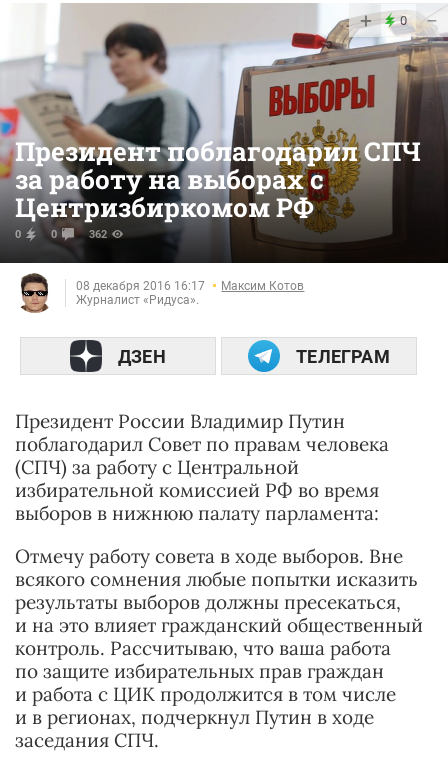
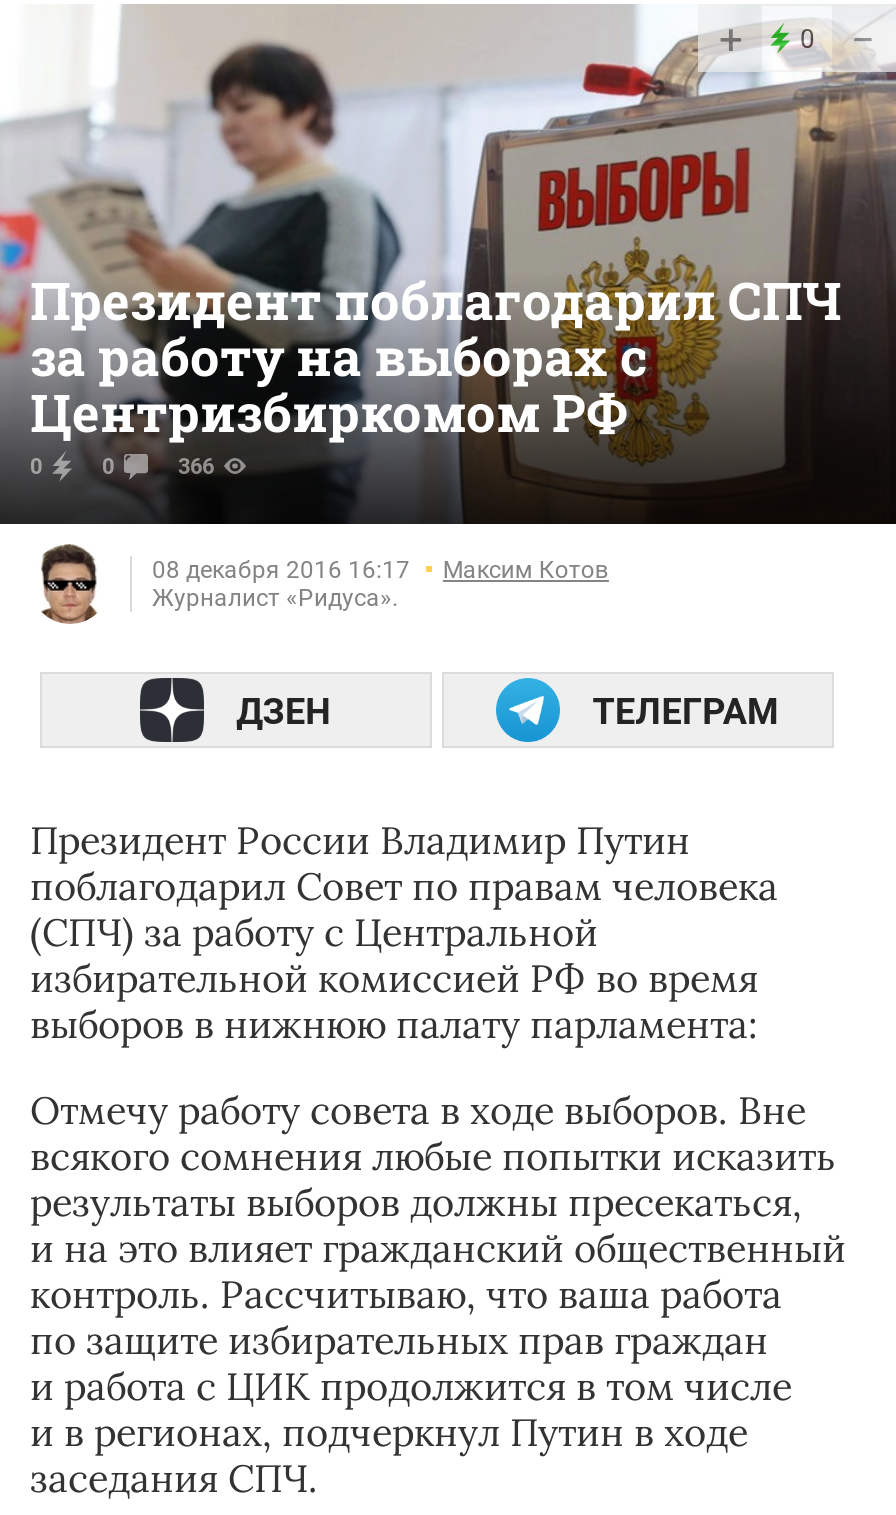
[89,228,107,241] 362 -> [178,454,214,480] 366

